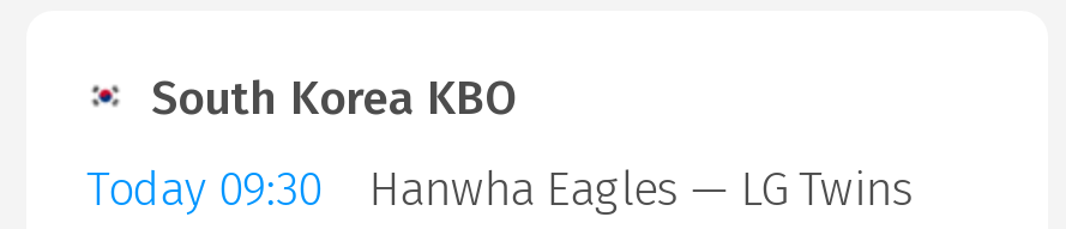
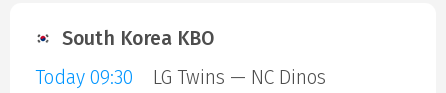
[369,163,913,218] Hanwha Eagles — LG Twins -> [153,65,326,88] LG Twins — NC Dinos

